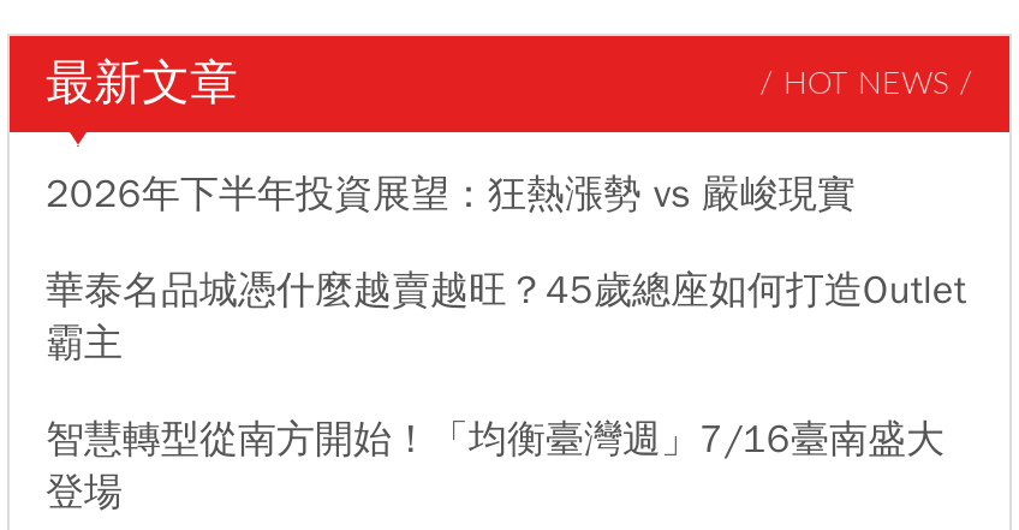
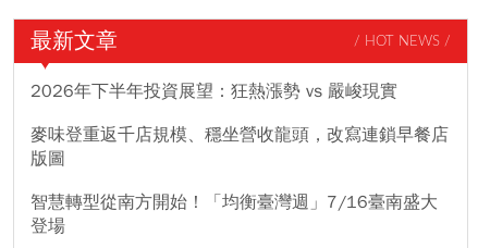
[46,267,966,368] 華泰名品城憑什麼越賣越旺？45歲總座如何打造Outlet | 霸主 -> [30,124,449,170] 麥味登重返千店規模、穩坐營收龍頭，改寫連鎖早餐店 | 版圖

